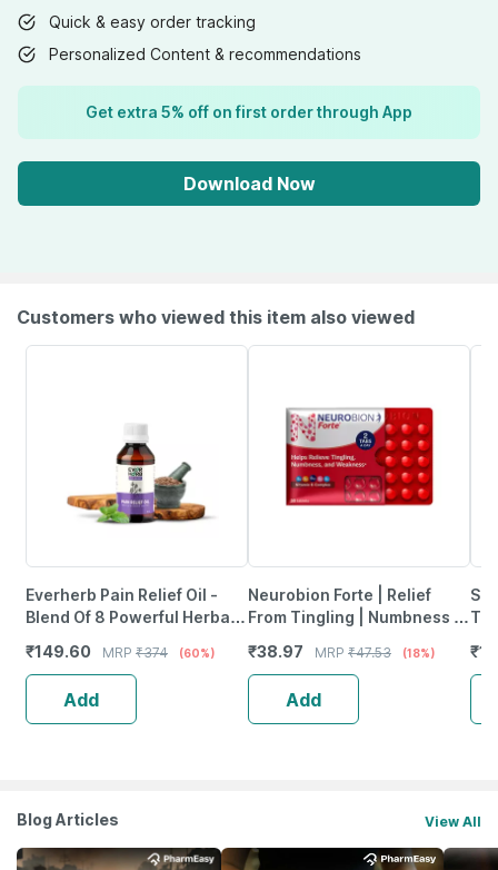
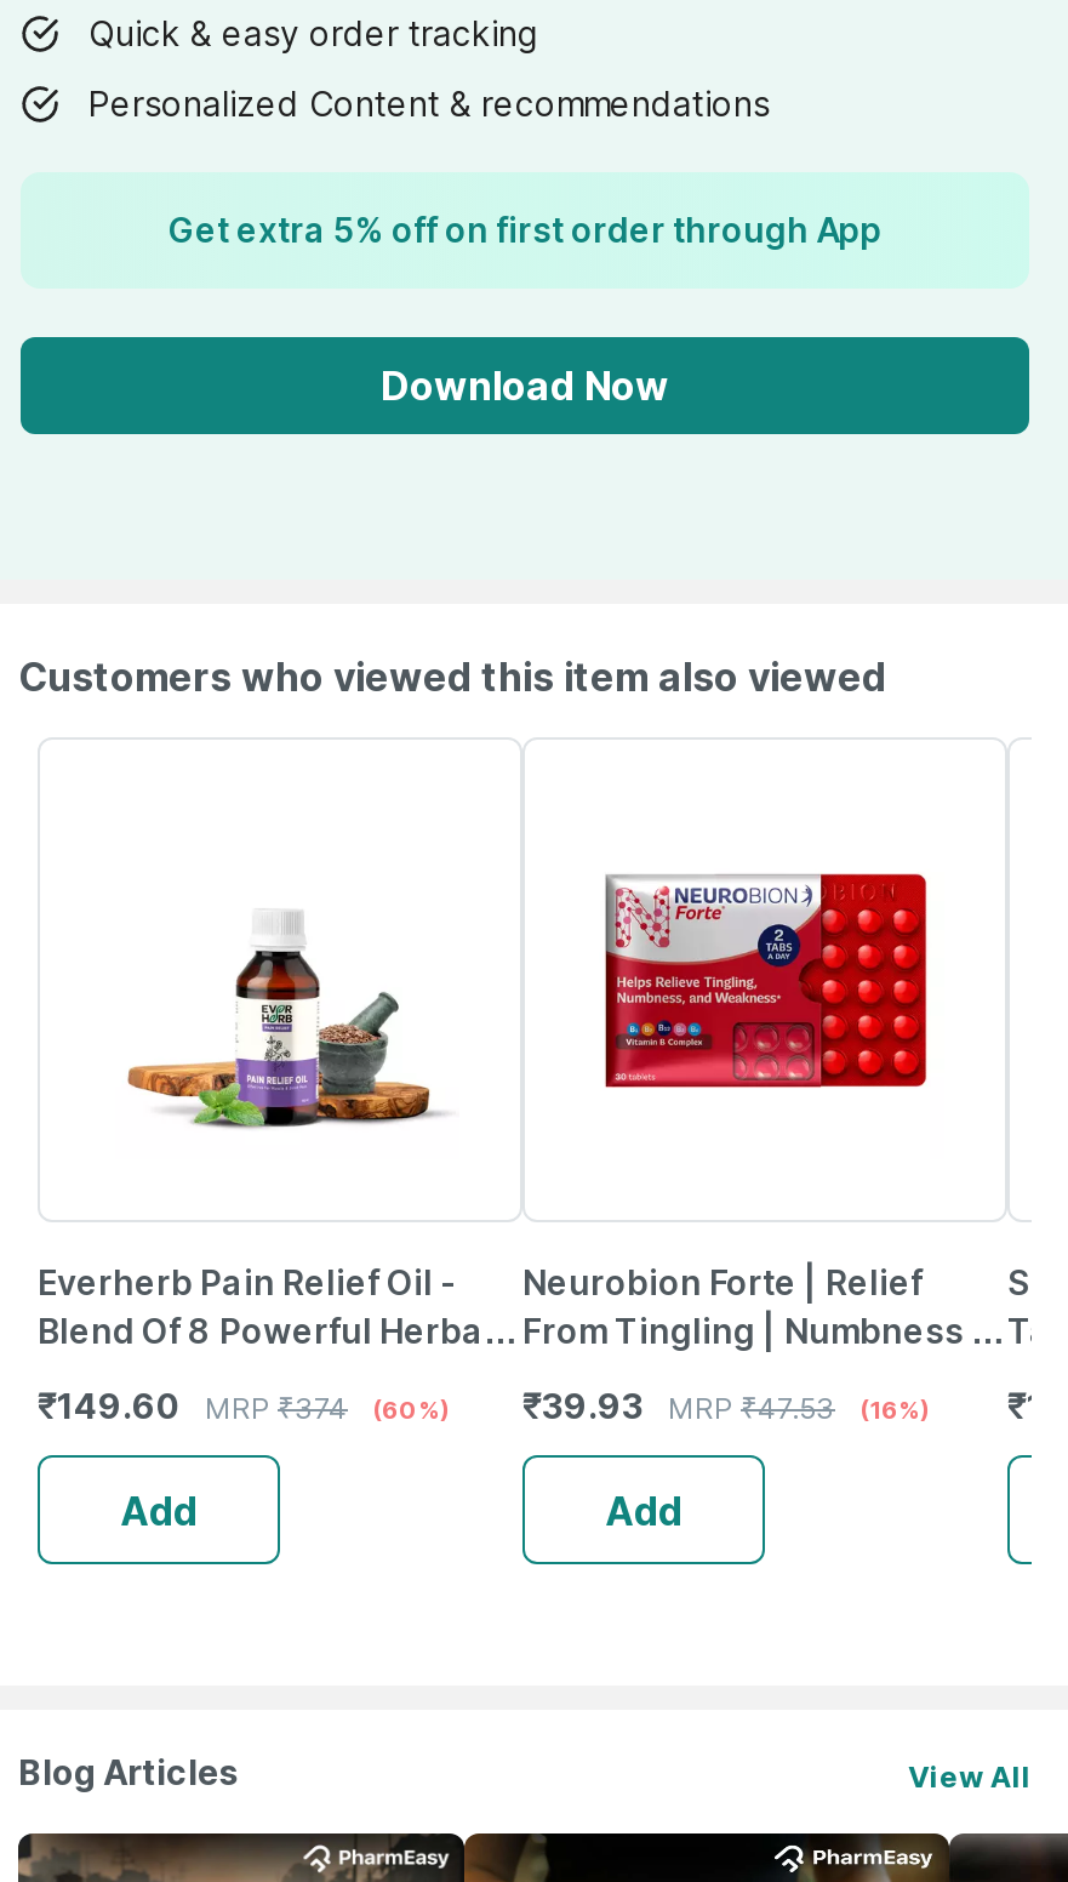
[248,642,303,661] ₹38.97 -> [522,1385,644,1426] ₹39.93
[402,646,435,660] (18%) -> [859,1395,930,1424] (16%)

